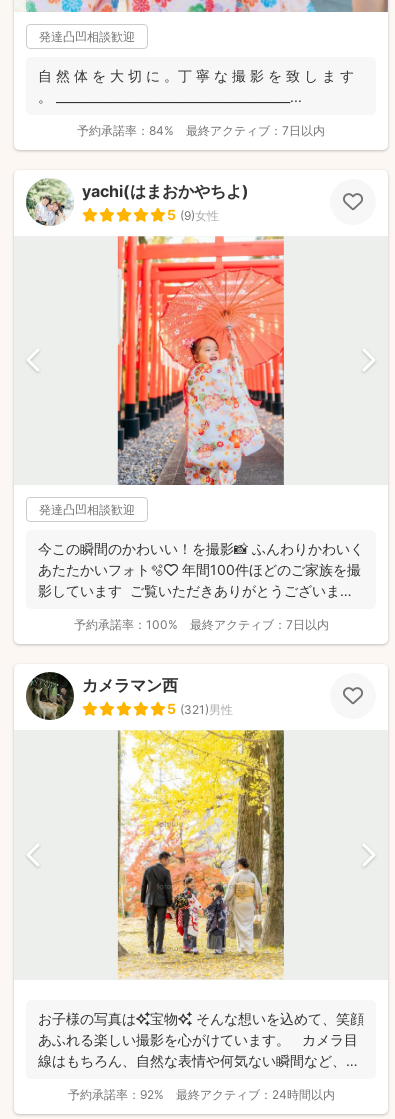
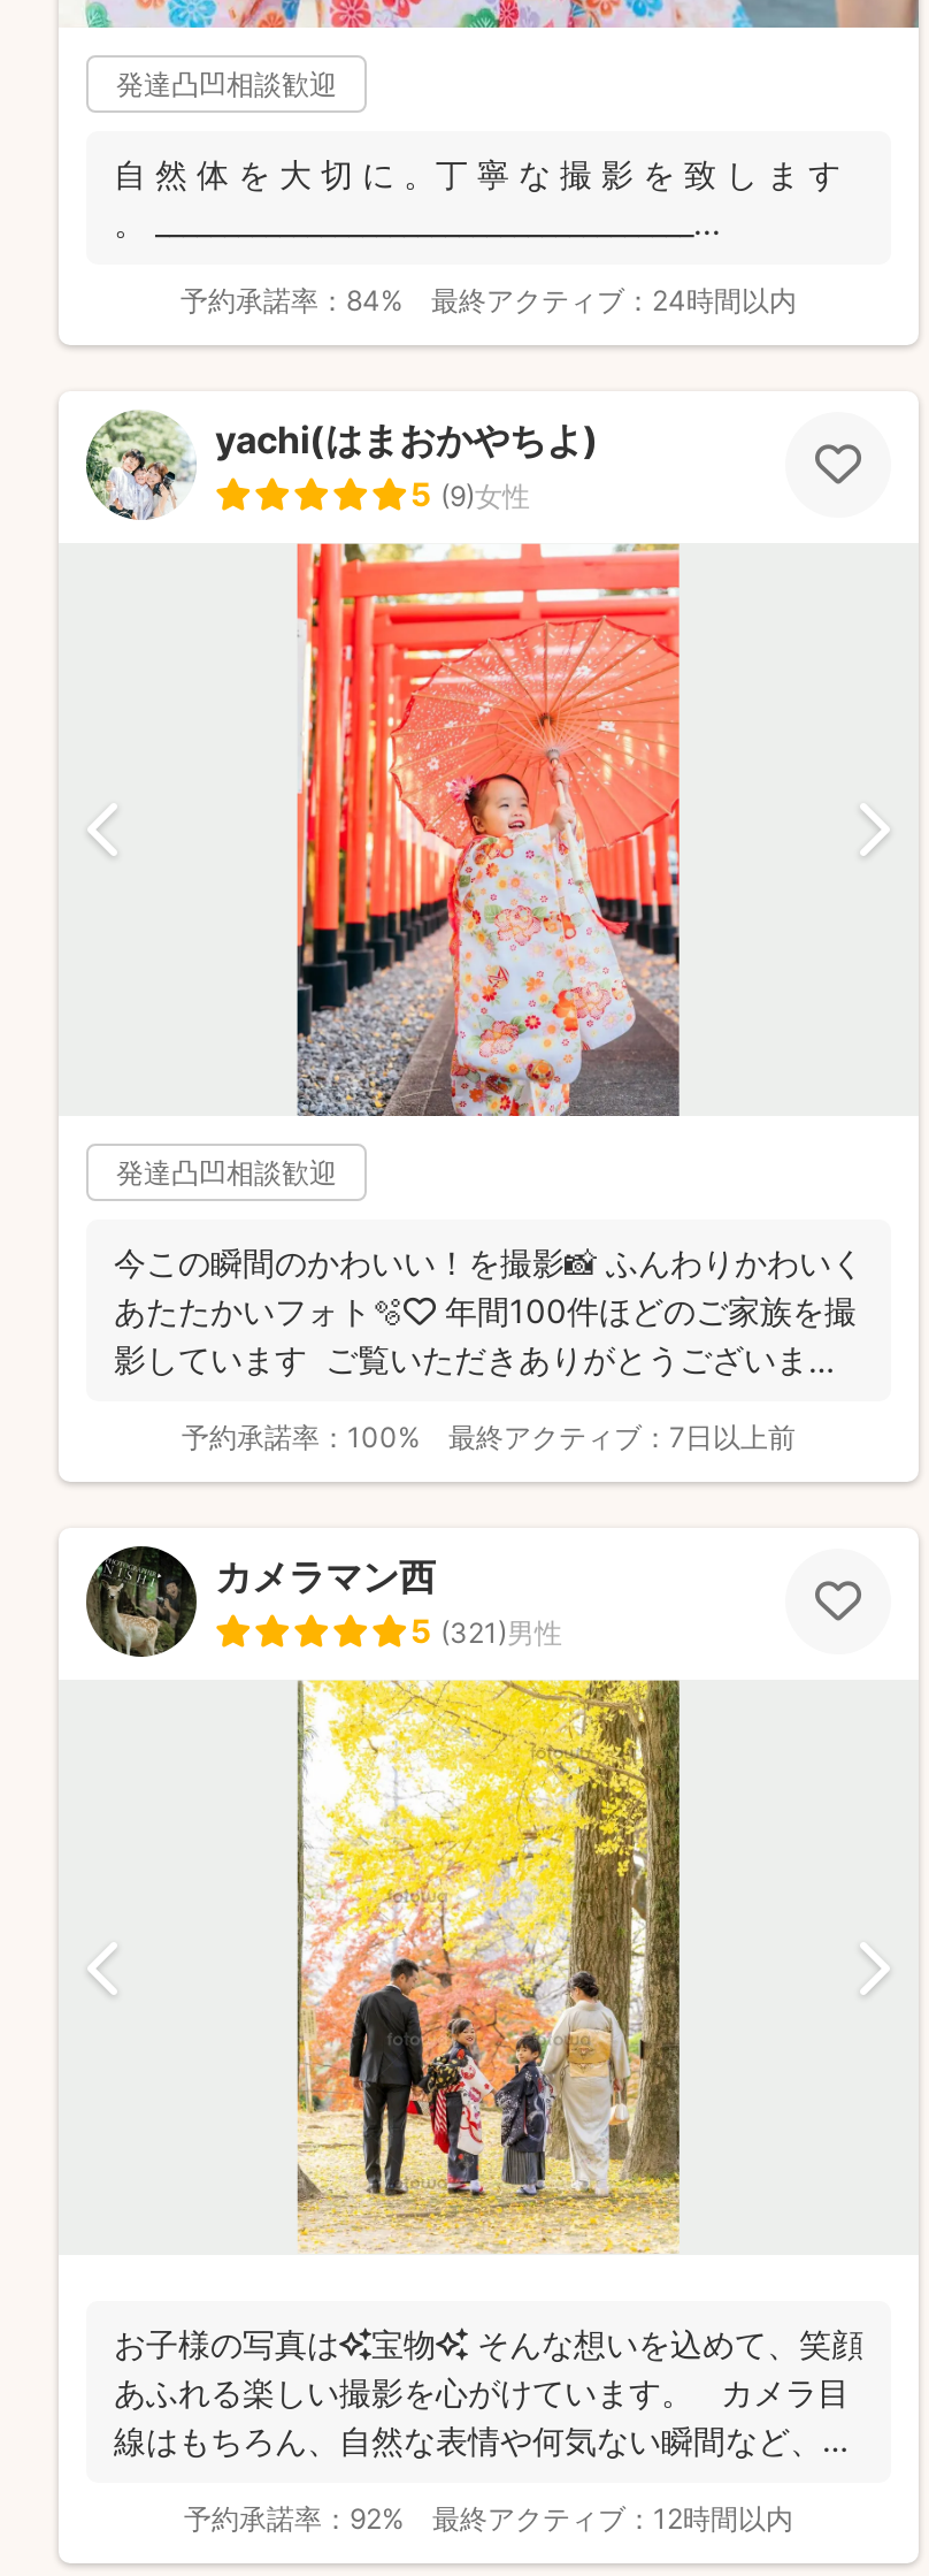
[186,123,325,138] 最終アクティブ：7日以内 -> none
[189,617,328,632] 最終アクティブ：7日以内 -> [448,1420,796,1455] 最終アクティブ：7日以上前
moved [175,1087,334,1102] -> [431,283,797,318]: 最終アクティブ：24時間以内
none -> [432,2500,793,2535] 最終アクティブ：12時間以内

